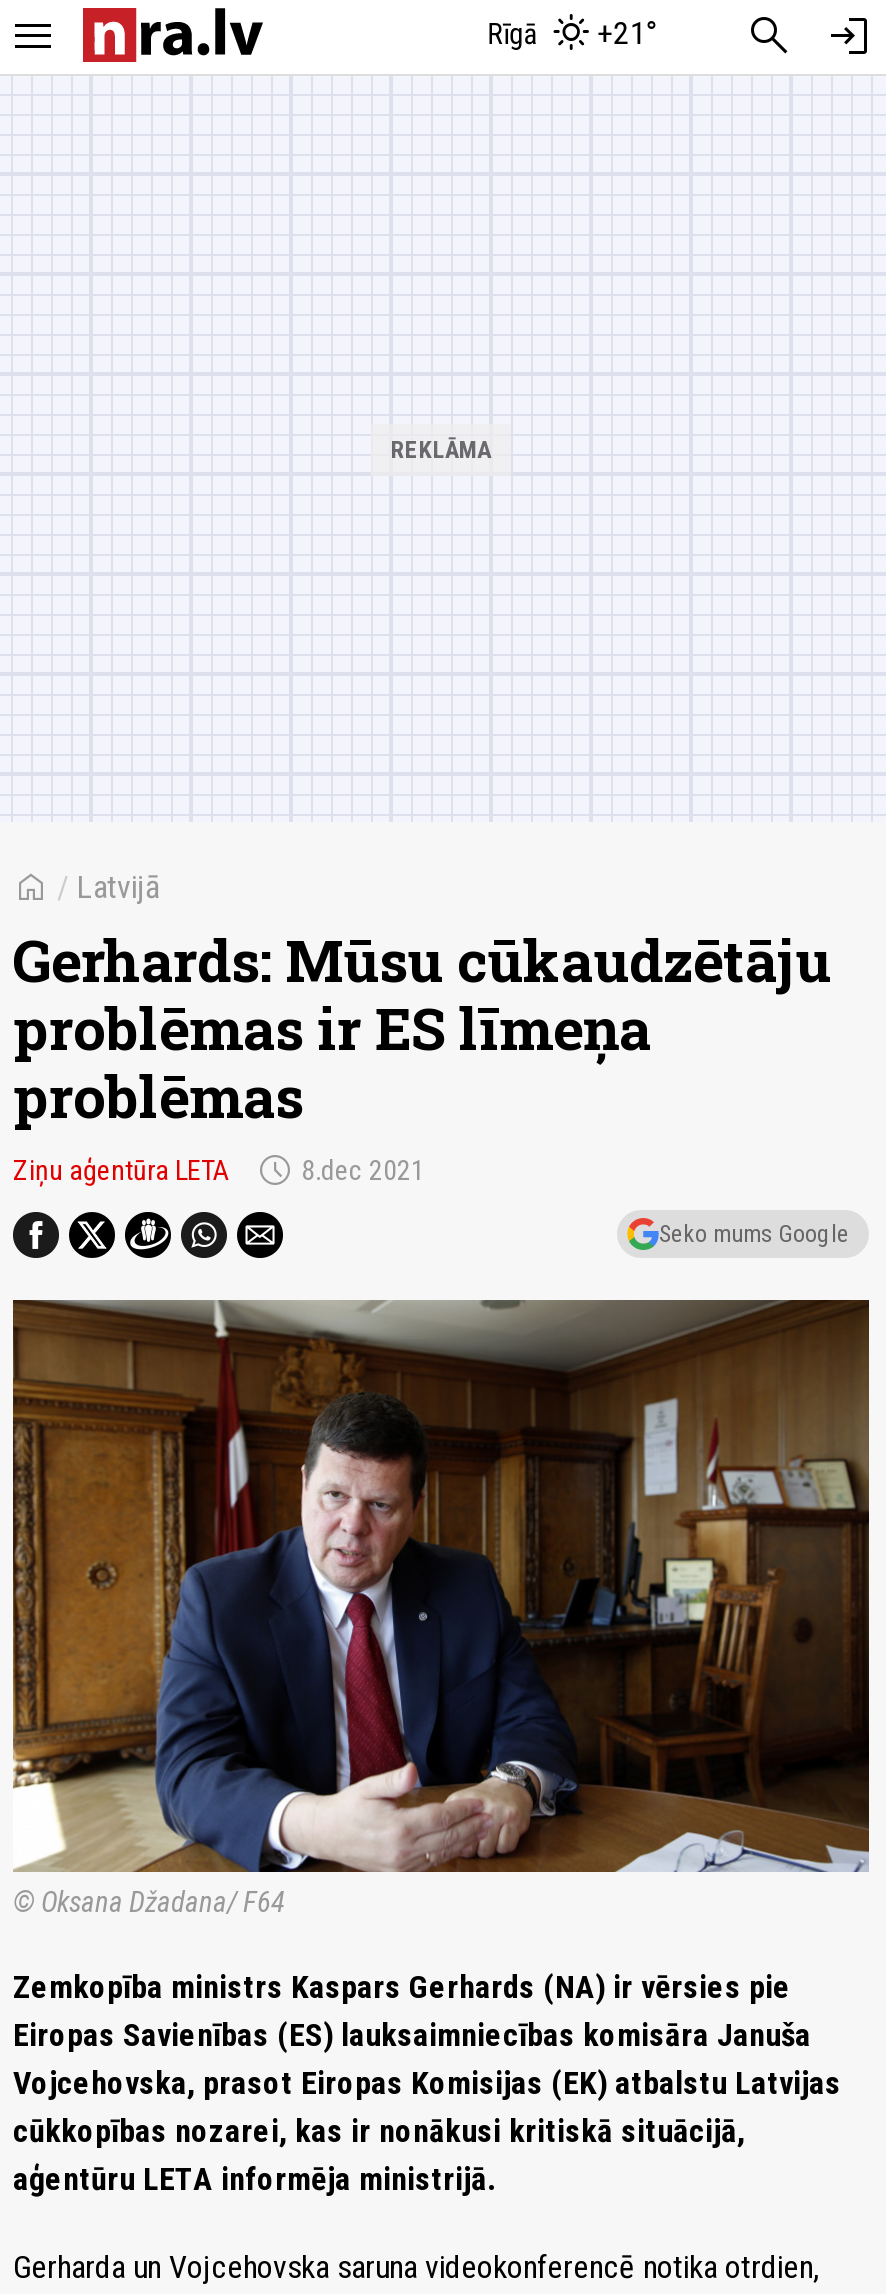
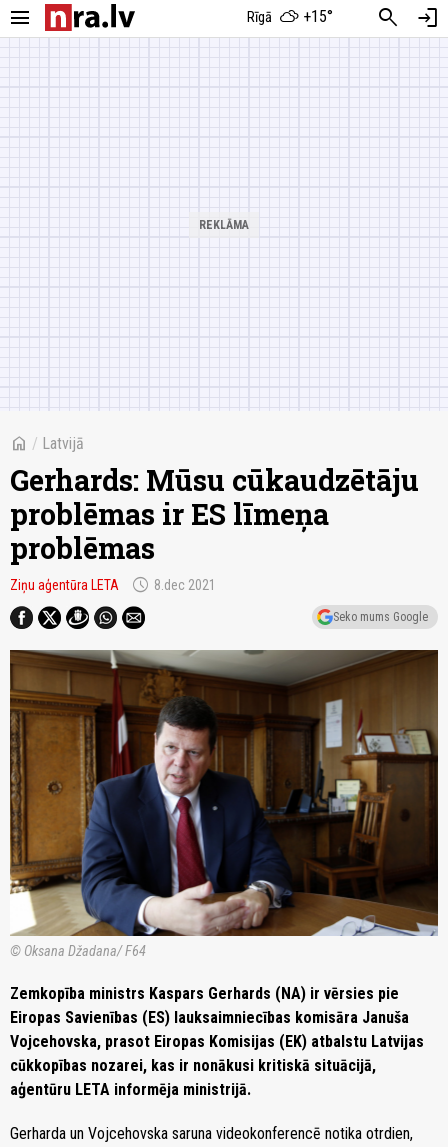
[487,14,657,52] Rīgā +21° -> [247,7,333,26] Rīgā +15°

